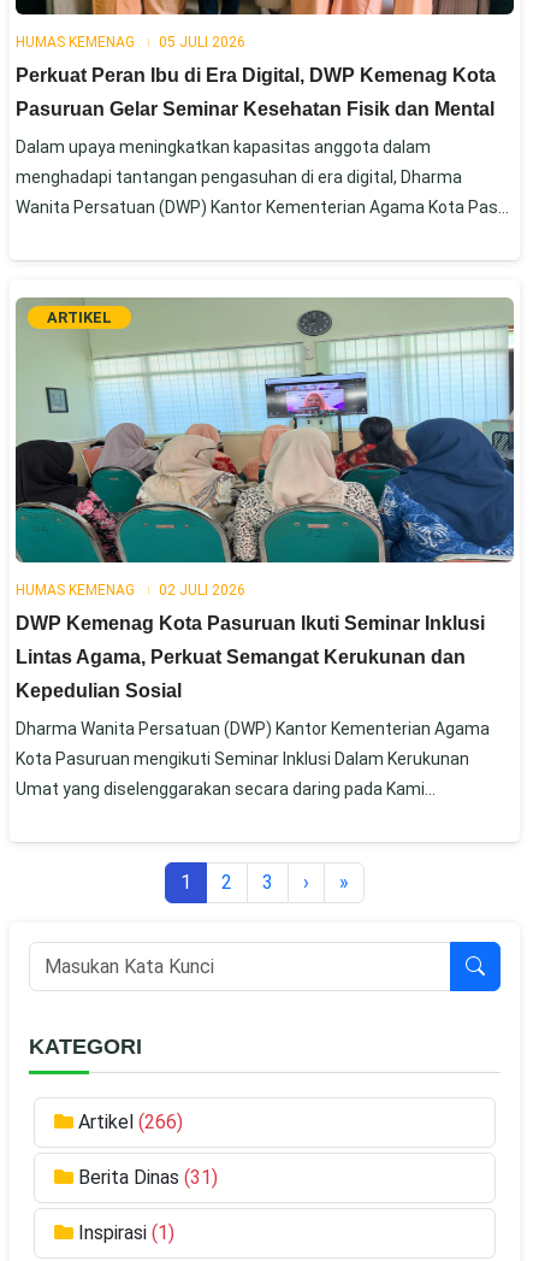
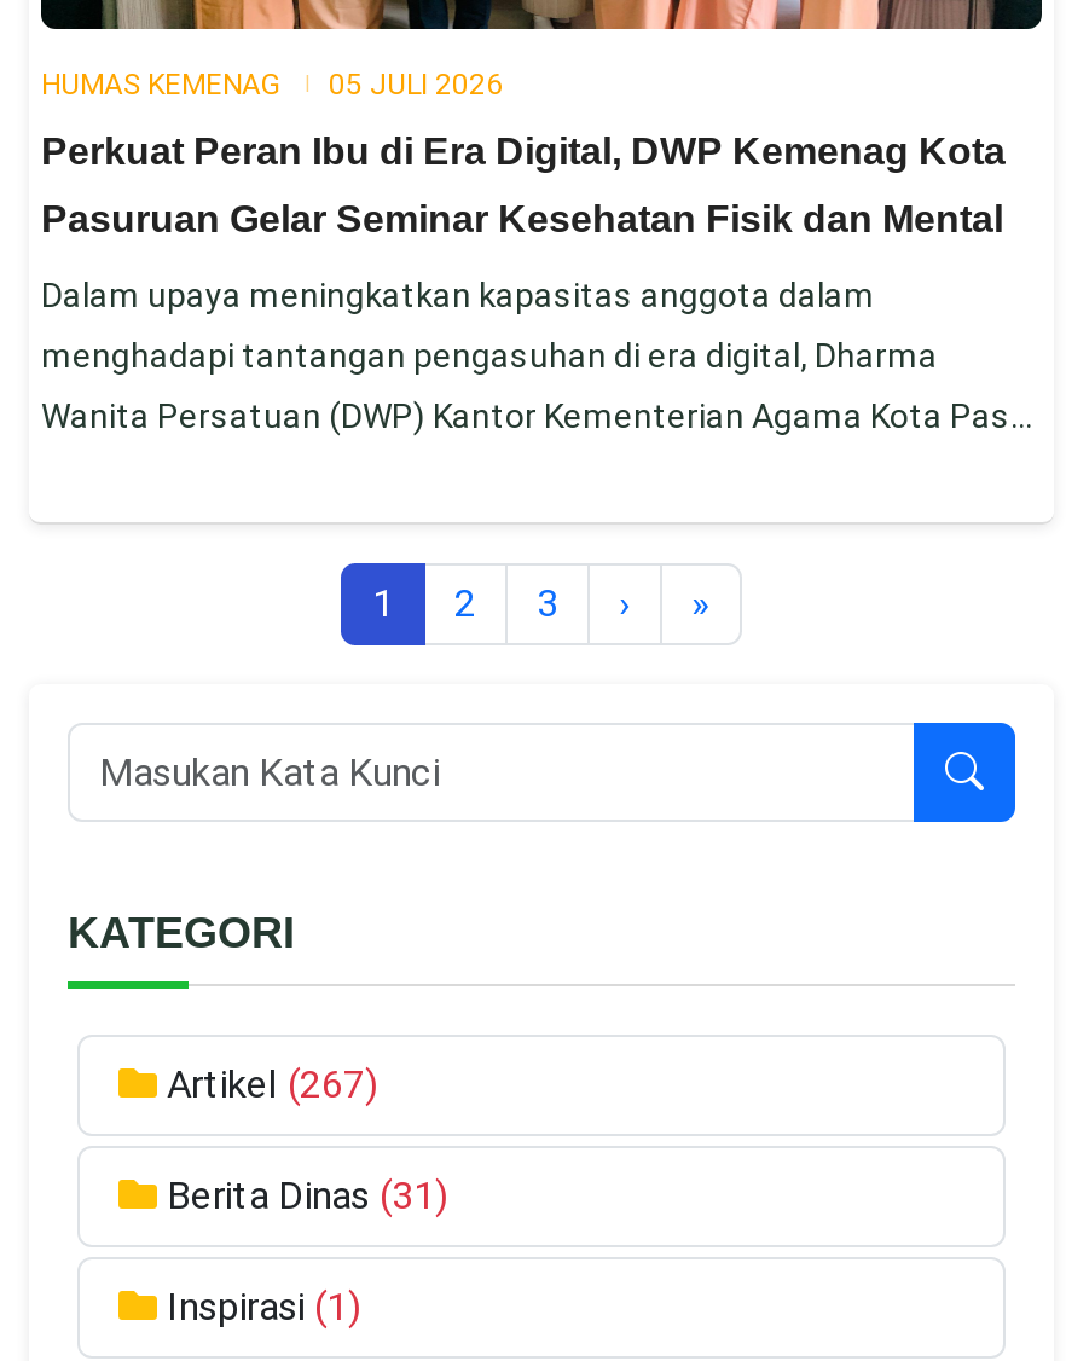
[14,281,515,564] [image] | ARTIKEL -> none
[16,582,490,799] HUMAS KEMENAG | 02 JULI 2026 | DWP Kemenag Kota Pasuruan Ikuti Seminar Inklusi | Lintas Agama, Perkuat Semangat Kerukunan dan | Kepedulian Sosial | Dharma Wanita Persatuan (DWP) Kantor Kementerian Agama | Kota Pasuruan mengikuti Seminar Inklusi Dalam Kerukunan | Umat yang diselenggarakan secara daring pada Kami... -> none
[78,1110,183,1133] Artikel (266) -> [167,1061,377,1107] Artikel (267)

